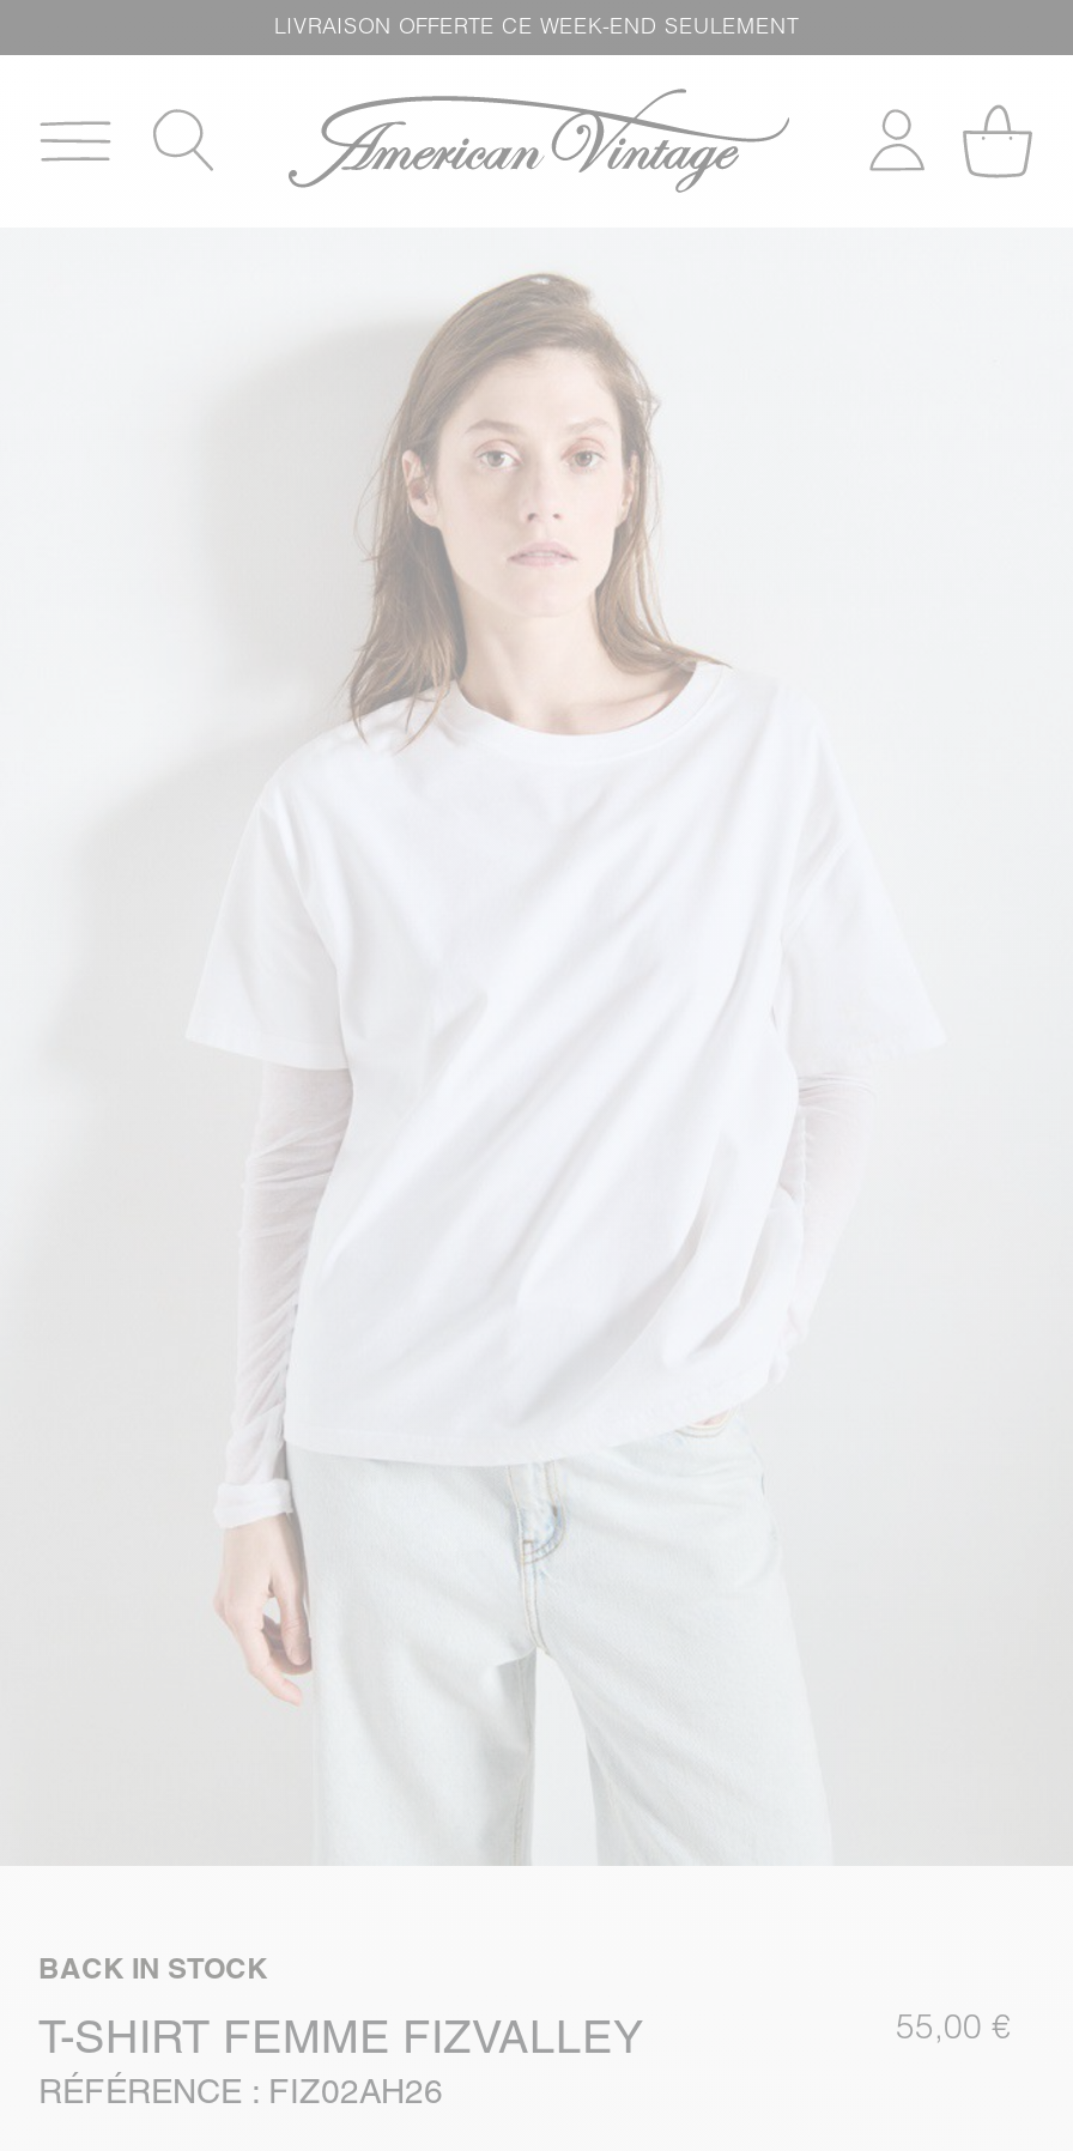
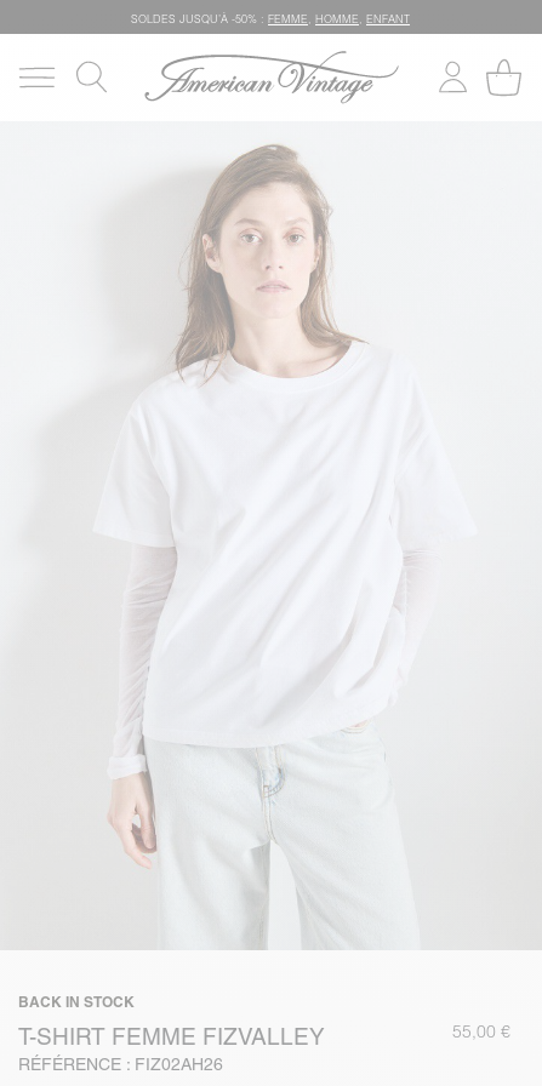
[274,11,799,37] LIVRAISON OFFERTE CE WEEK-END SEULEMENT -> [131,12,410,25] SOLDES JUSQU’À -50% : FEMME, HOMME, ENFANT

